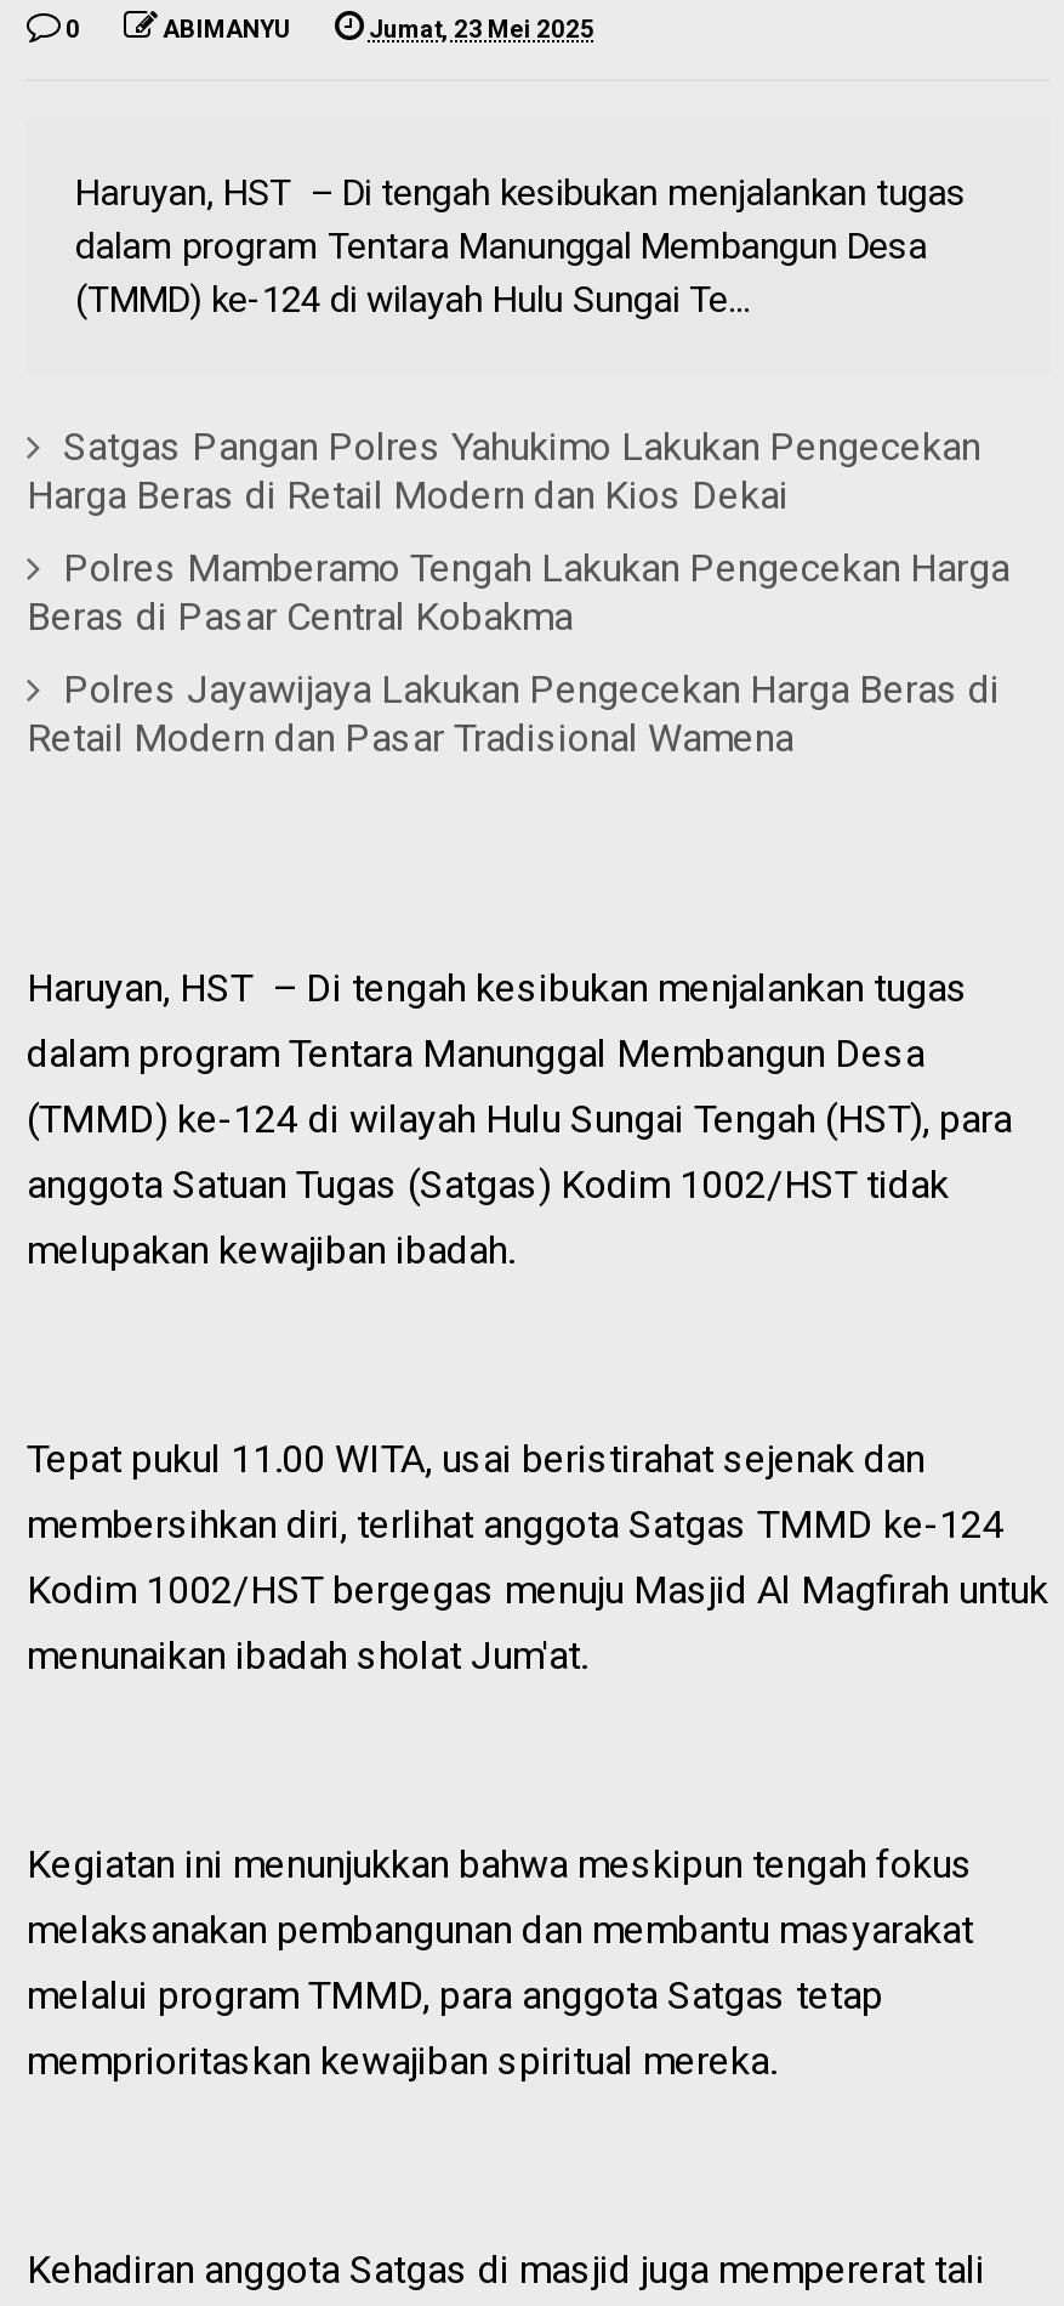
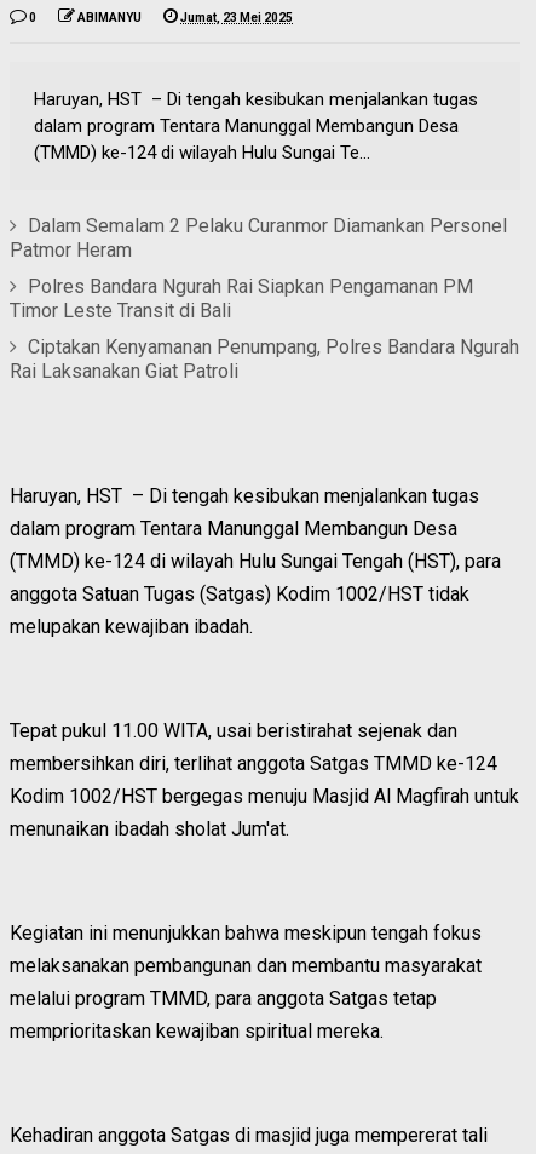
[26,423,980,518] Satgas Pangan Polres Yahukimo Lakukan Pengecekan | Harga Beras di Retail Modern dan Kios Dekai -> [10,214,507,261] Dalam Semalam 2 Pelaku Curanmor Diamankan Personel | Patmor Heram
[26,544,1009,639] Polres Mamberamo Tengah Lakukan Pengecekan Harga | Beras di Pasar Central Kobakma -> [10,275,474,322] Polres Bandara Ngurah Rai Siapkan Pengamanan PM | Timor Leste Transit di Bali
[26,666,999,760] Polres Jayawijaya Lakukan Pengecekan Harga Beras di | Retail Modern dan Pasar Tradisional Wamena -> [10,335,520,382] Ciptakan Kenyamanan Penumpang, Polres Bandara Ngurah | Rai Laksanakan Giat Patroli

